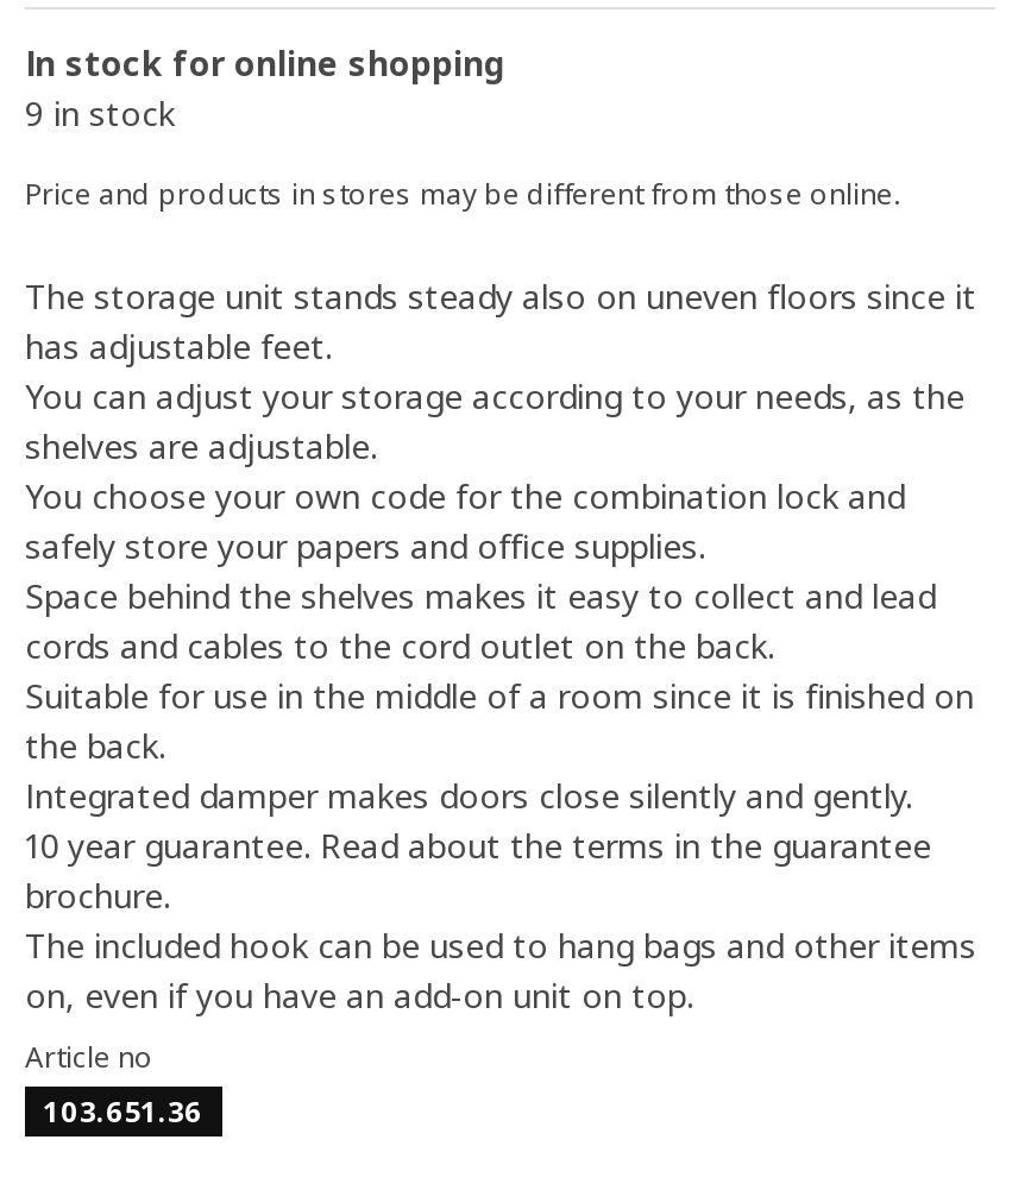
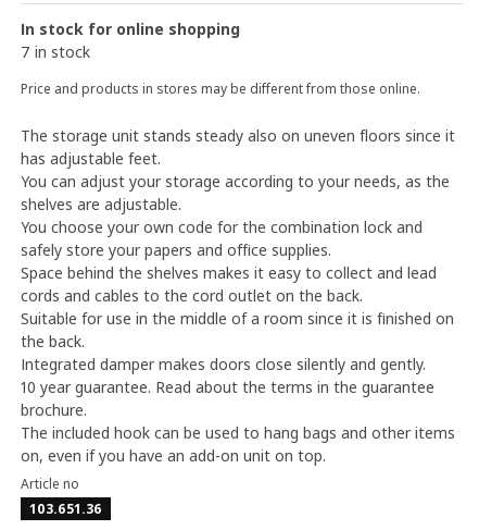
[25,90,175,136] 9 in stock -> [21,41,90,62] 7 in stock

